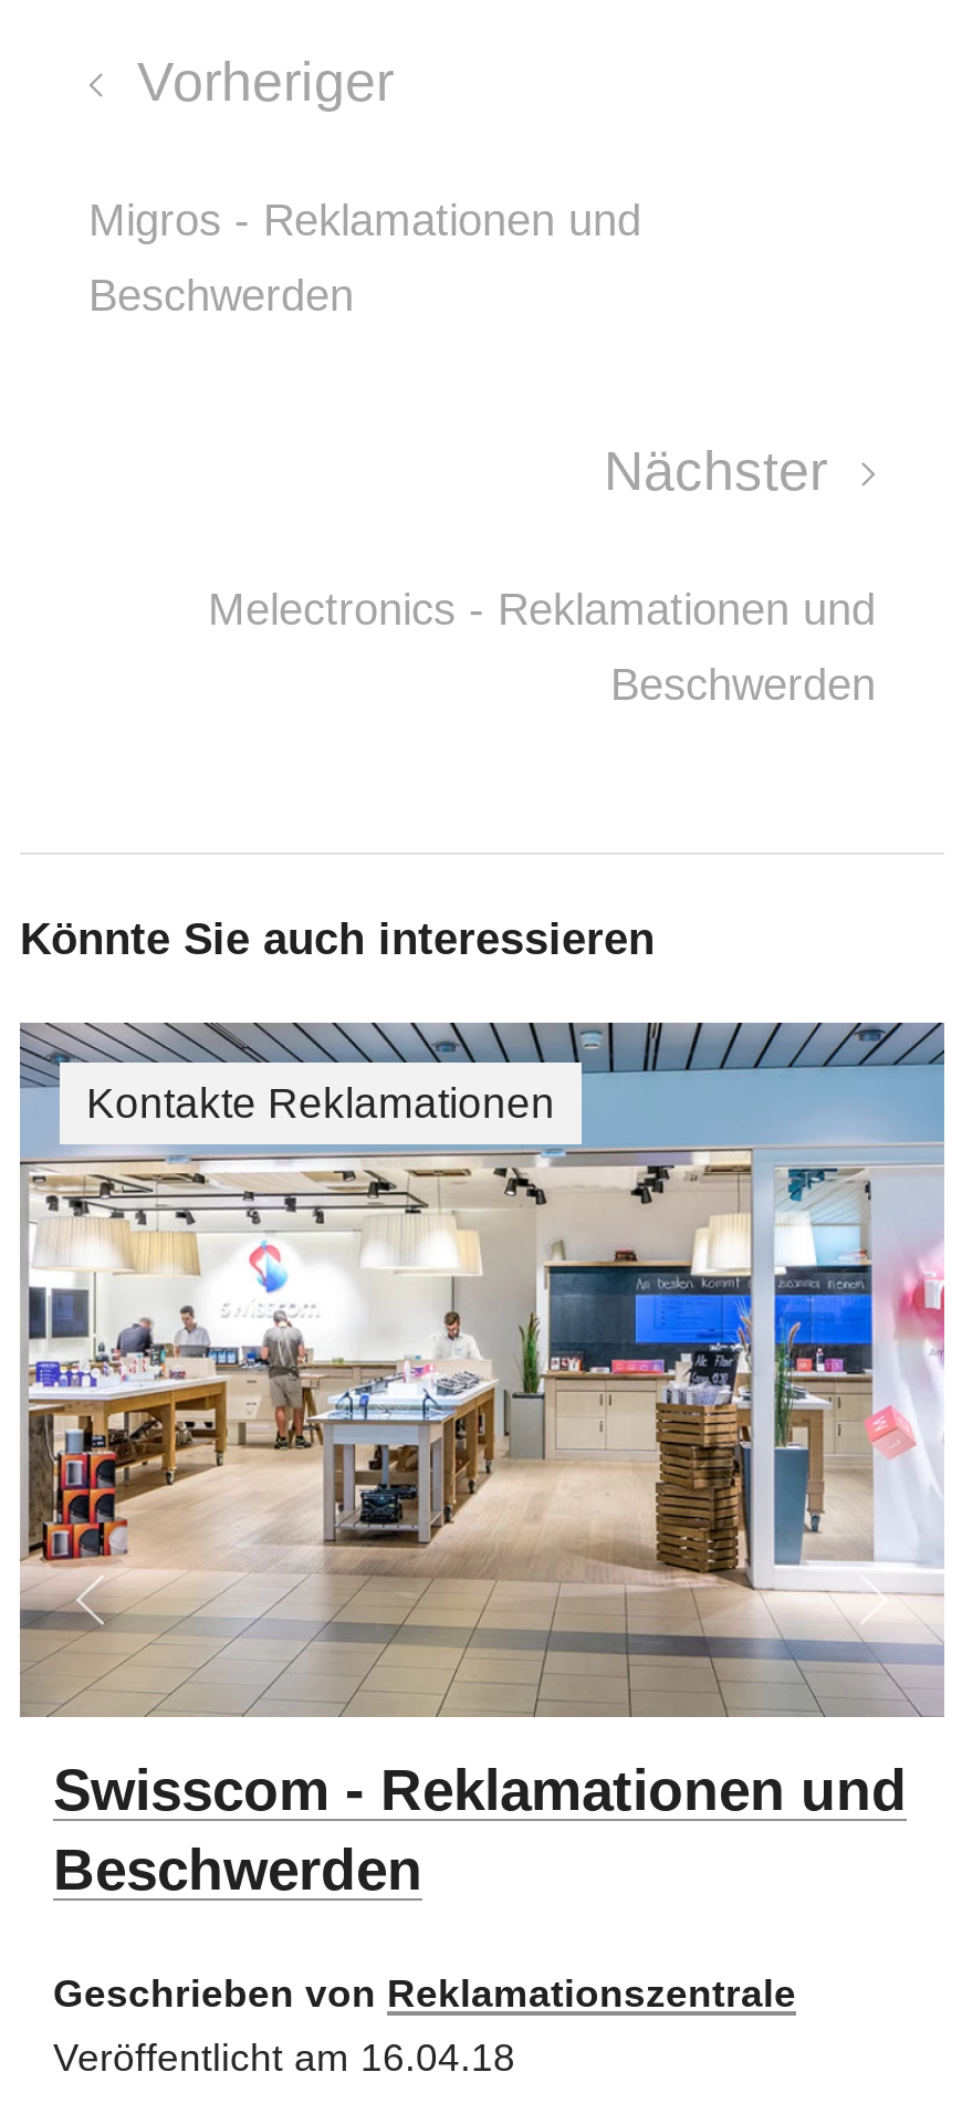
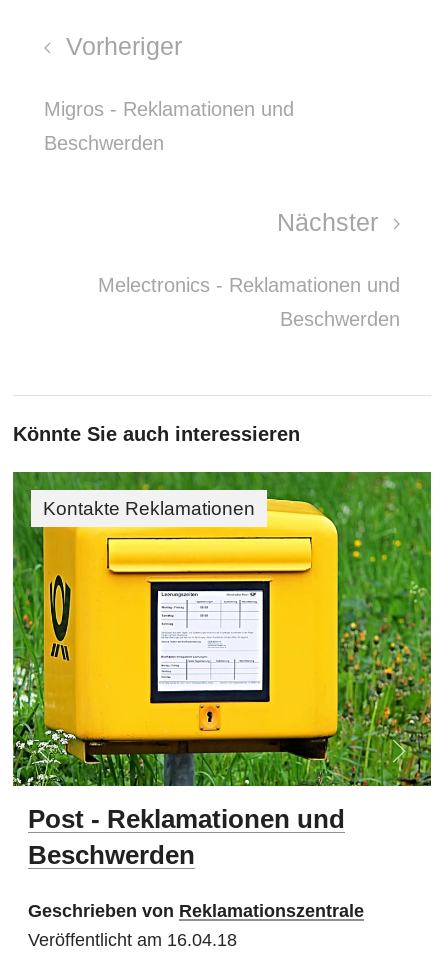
[18,1021,947,1822] [image] | Swisscom - Reklamationen und -> [12,471,432,833] [image] | Post - Reklamationen und

